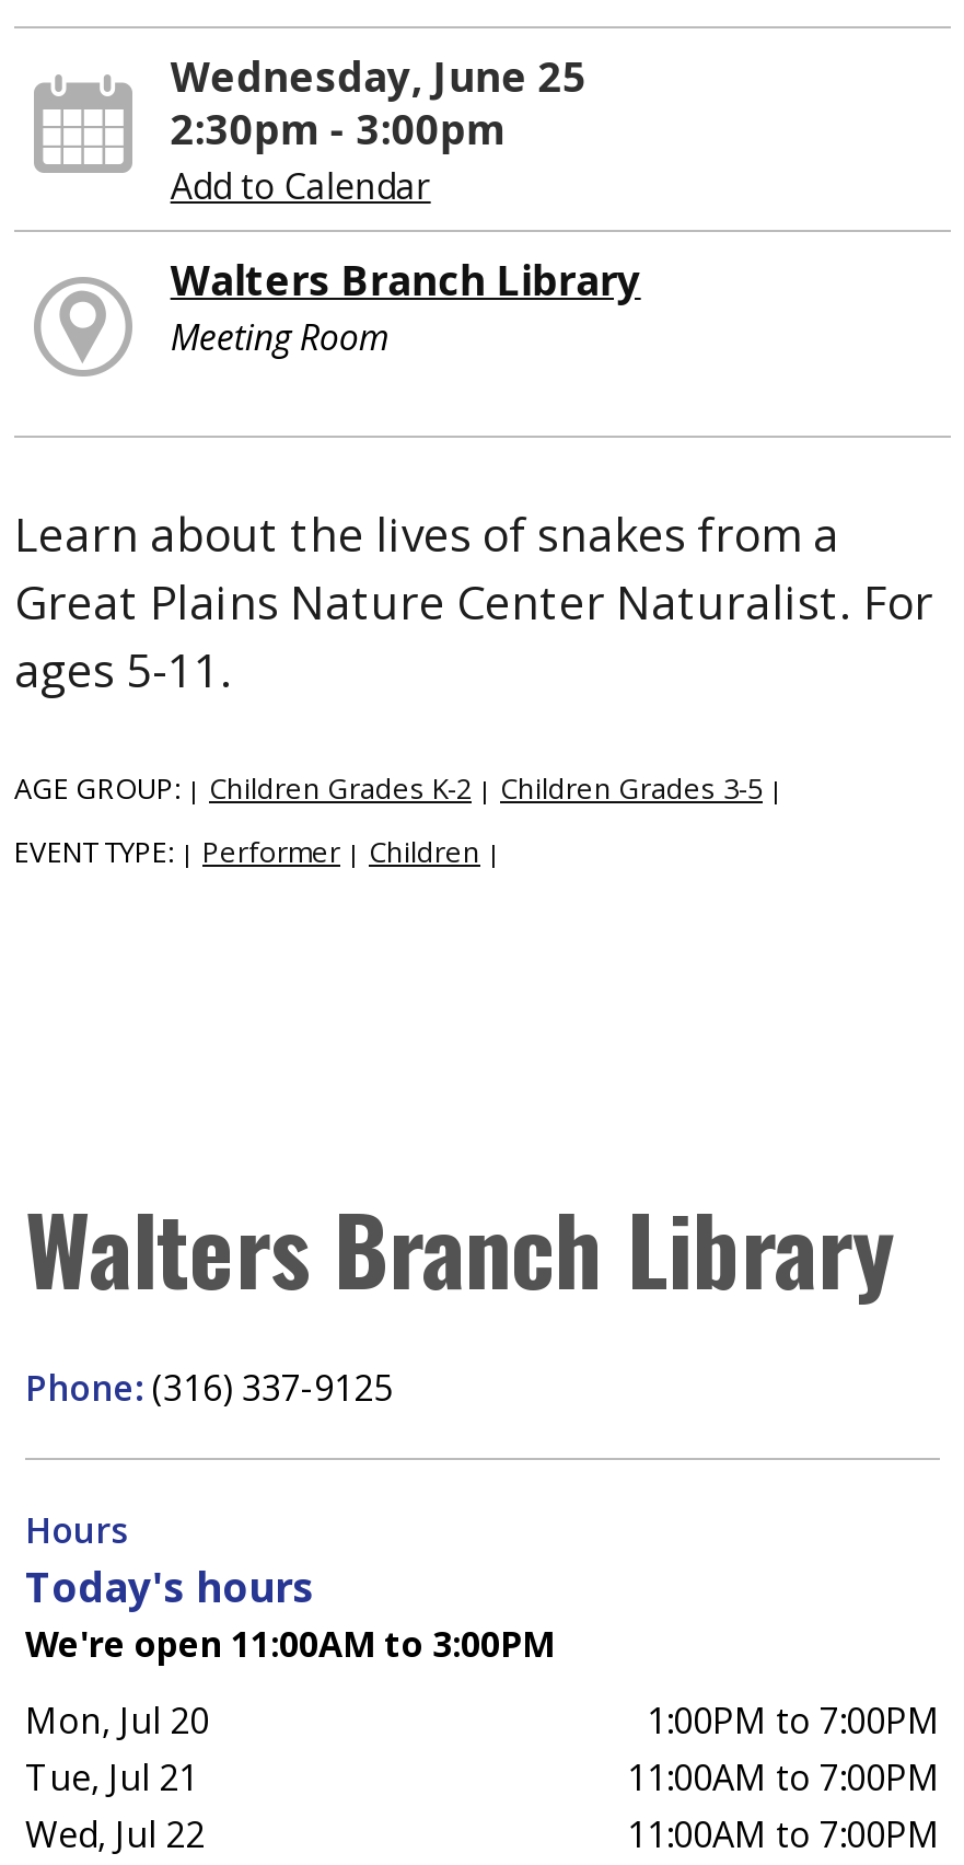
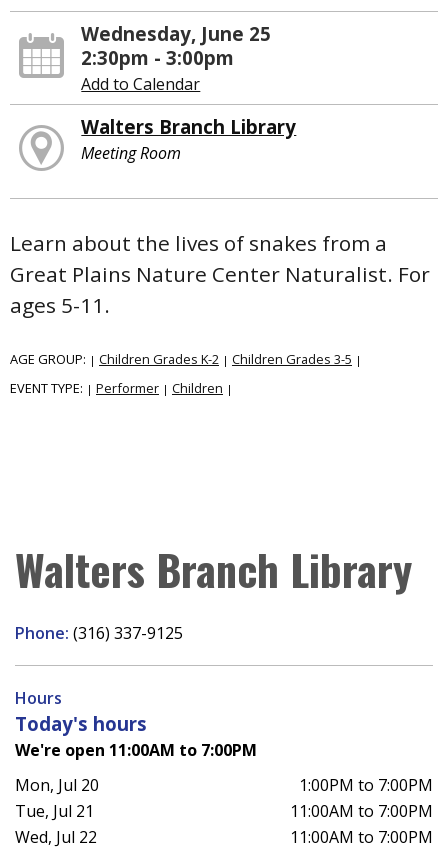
[25,1620,555,1669] We're open 11:00AM to 3:00PM -> [15,739,257,761] We're open 11:00AM to 7:00PM

